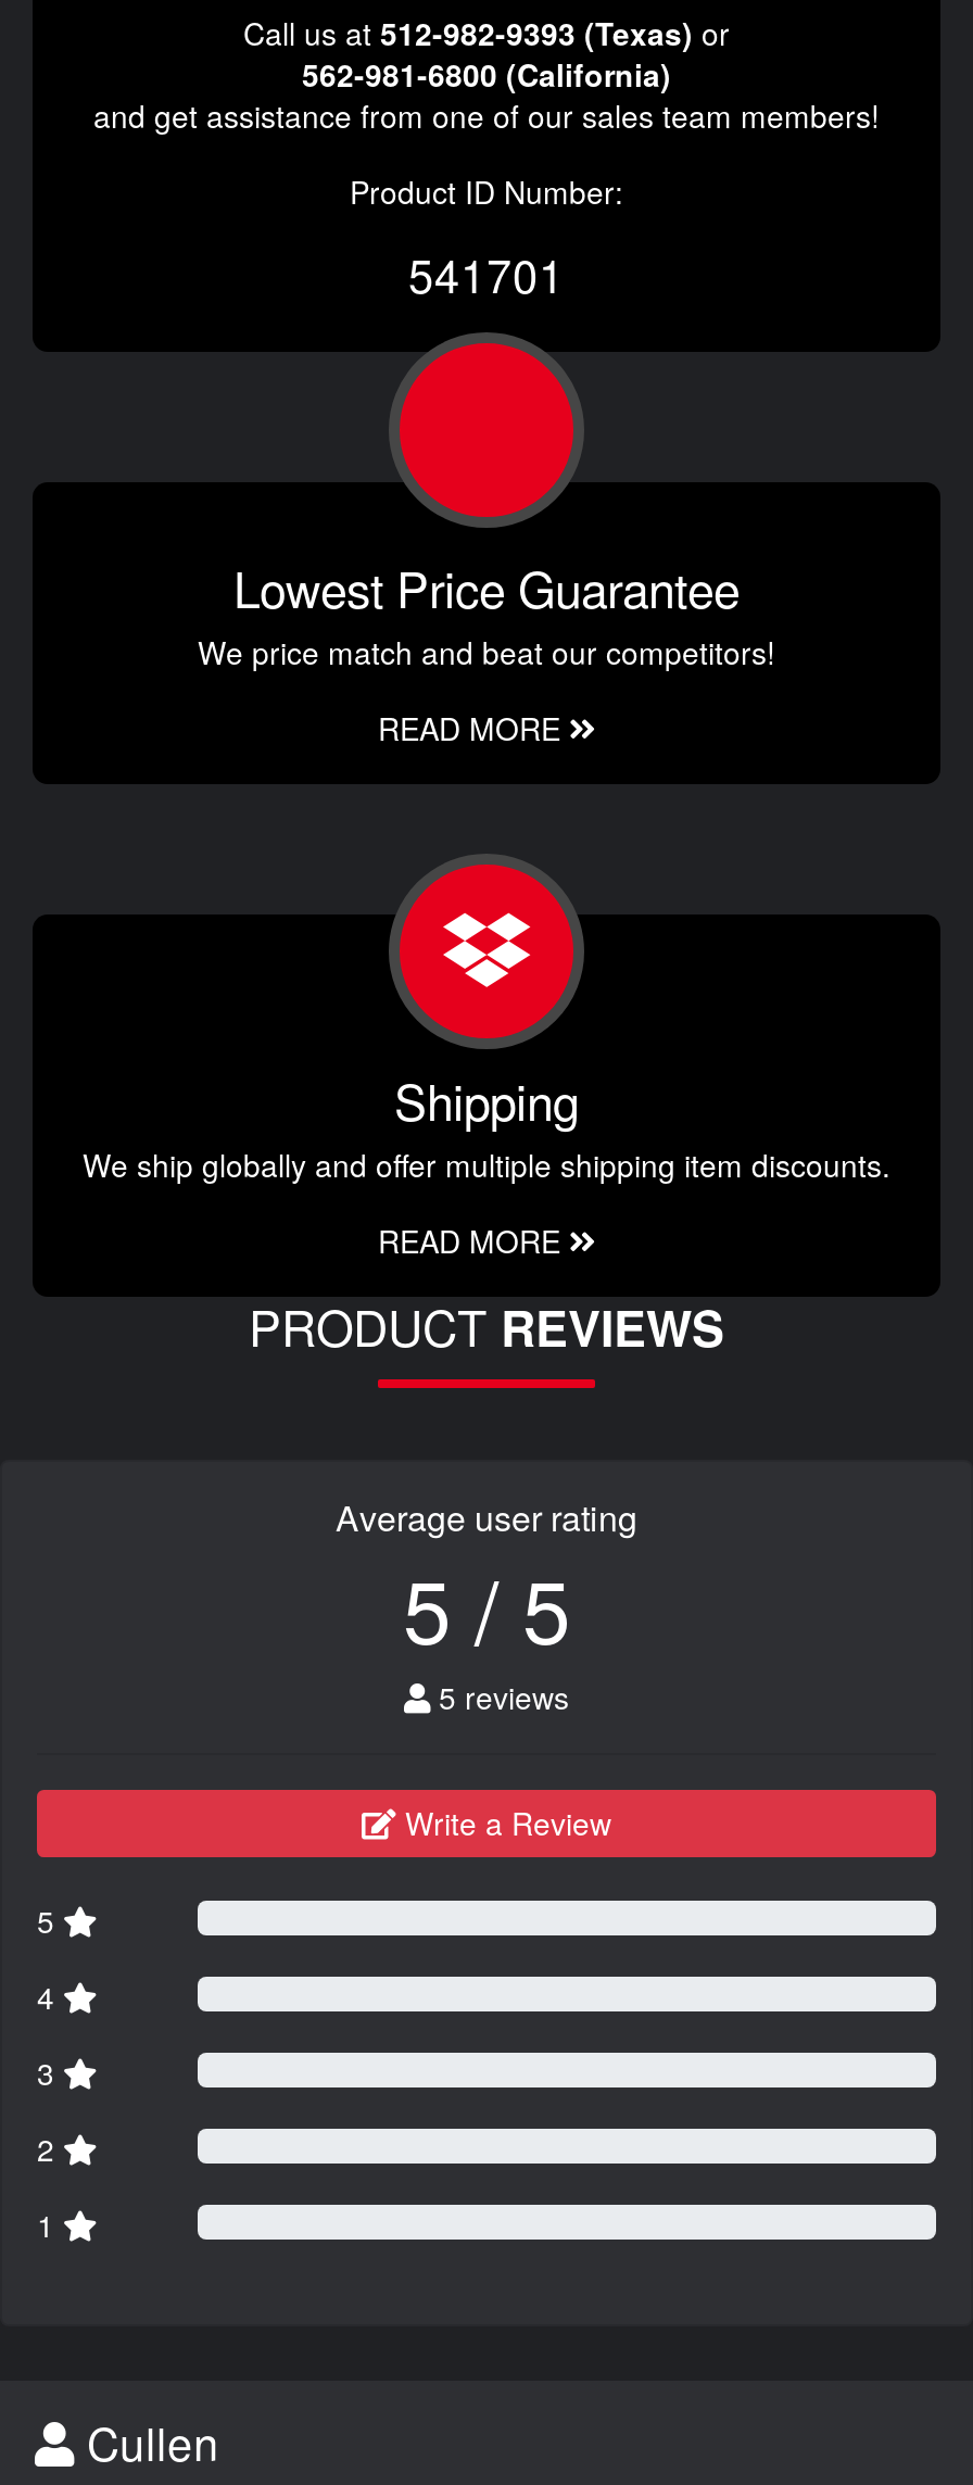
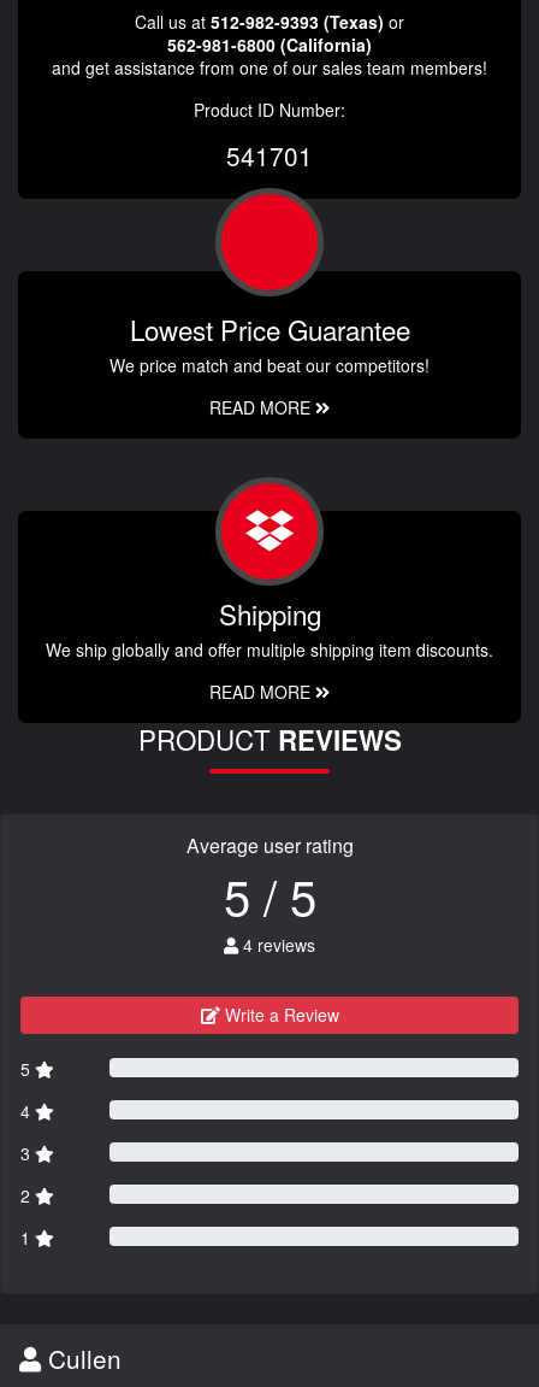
[430,1673,569,1717] 5 reviews -> [238,933,315,957] 4 reviews

